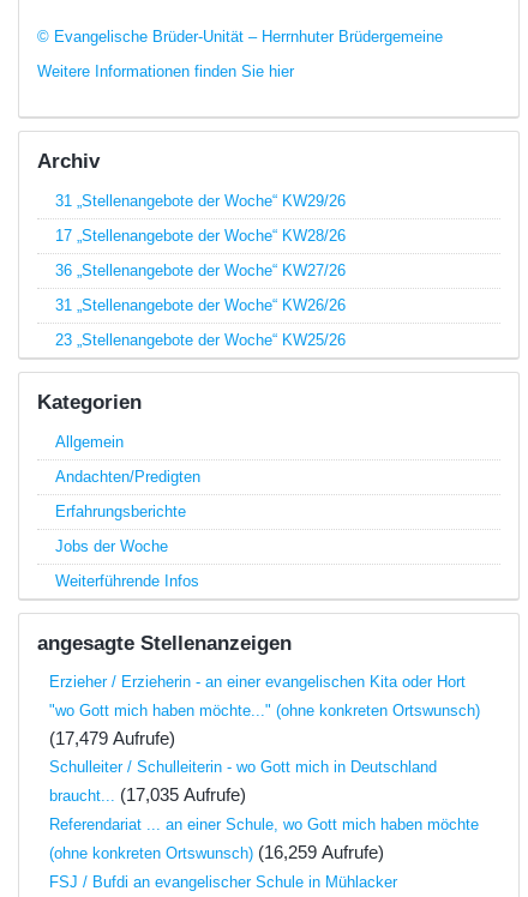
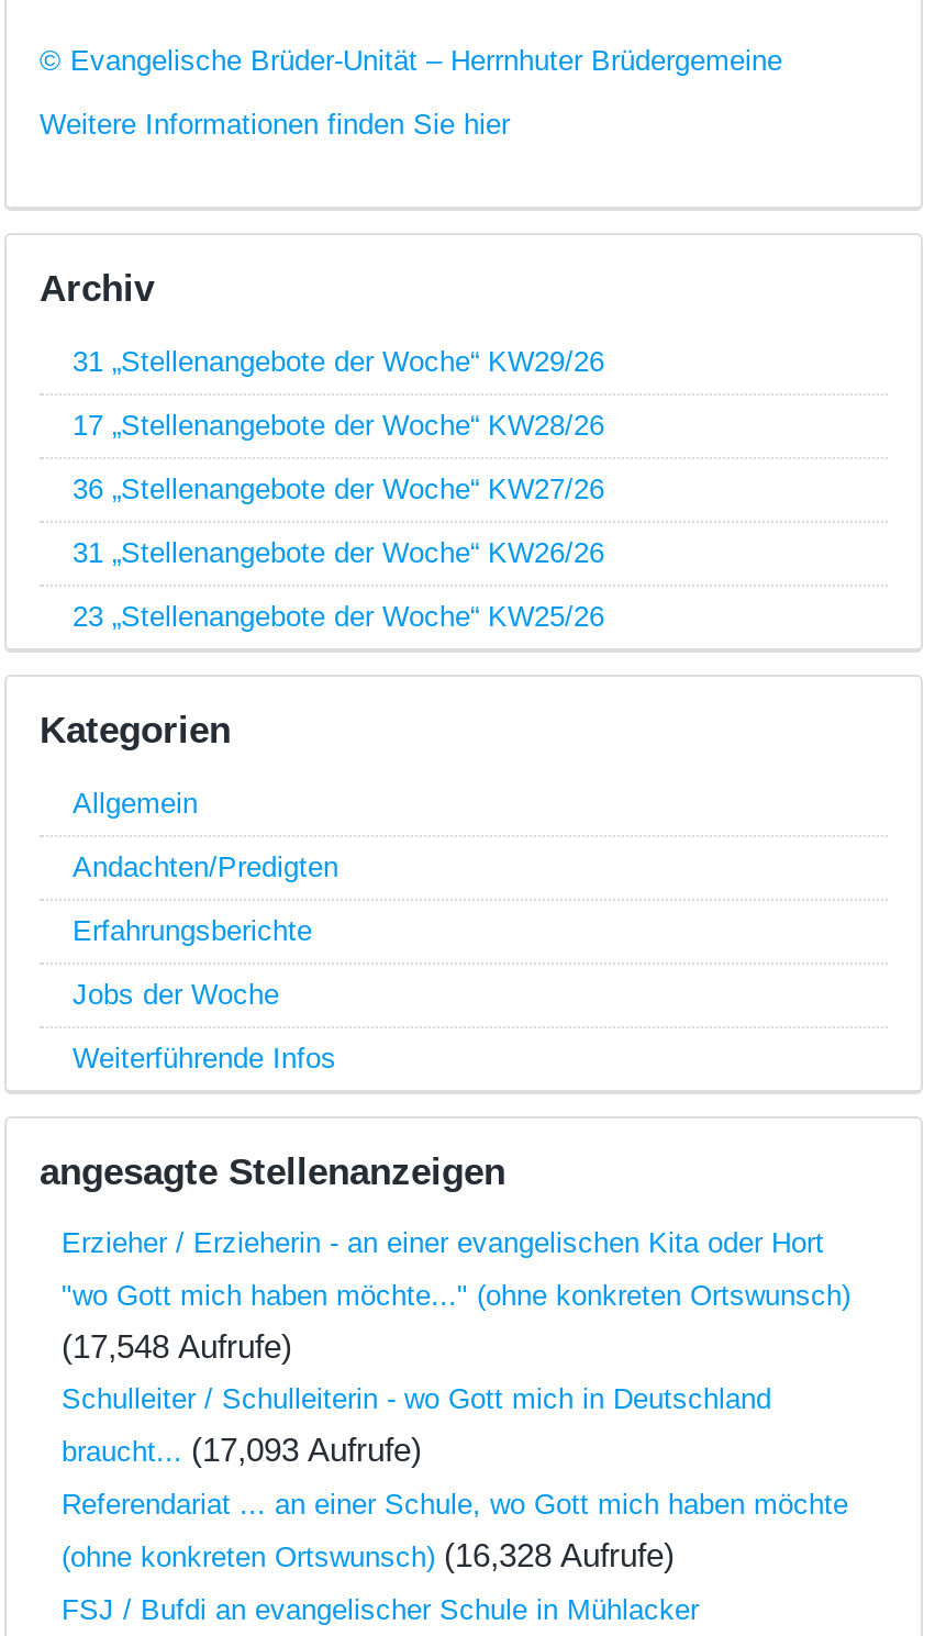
[49,728,175,749] (17,479 Aufrufe) -> [62,1328,292,1365] (17,548 Aufrufe)
[49,785,246,805] braucht... (17,035 Aufrufe) -> [62,1431,422,1468] braucht... (17,093 Aufrufe)
[49,842,384,862] (ohne konkreten Ortswunsch) (16,259 Aufrufe) -> [62,1536,675,1574] (ohne konkreten Ortswunsch) (16,328 Aufrufe)

